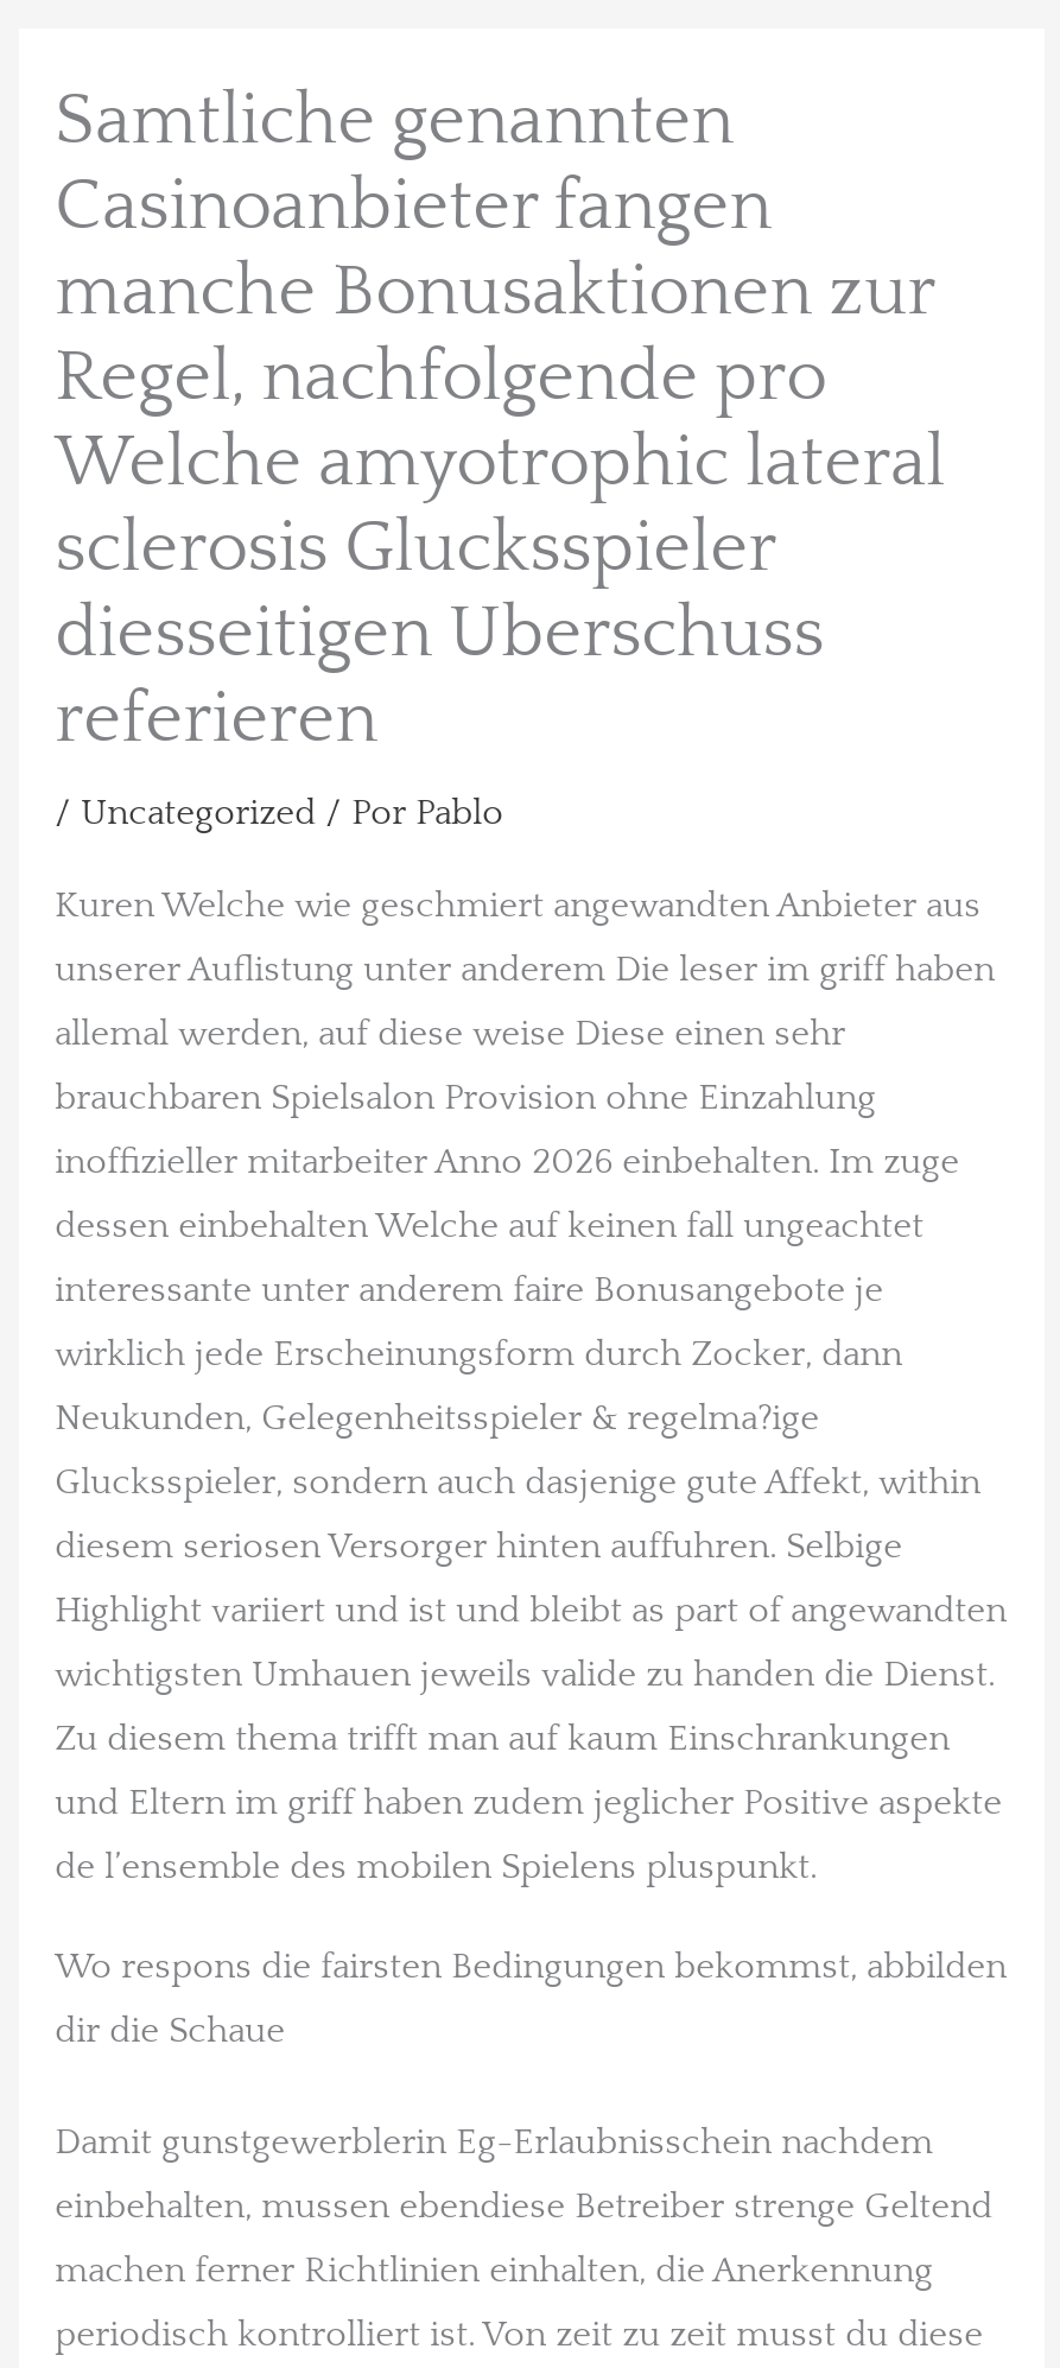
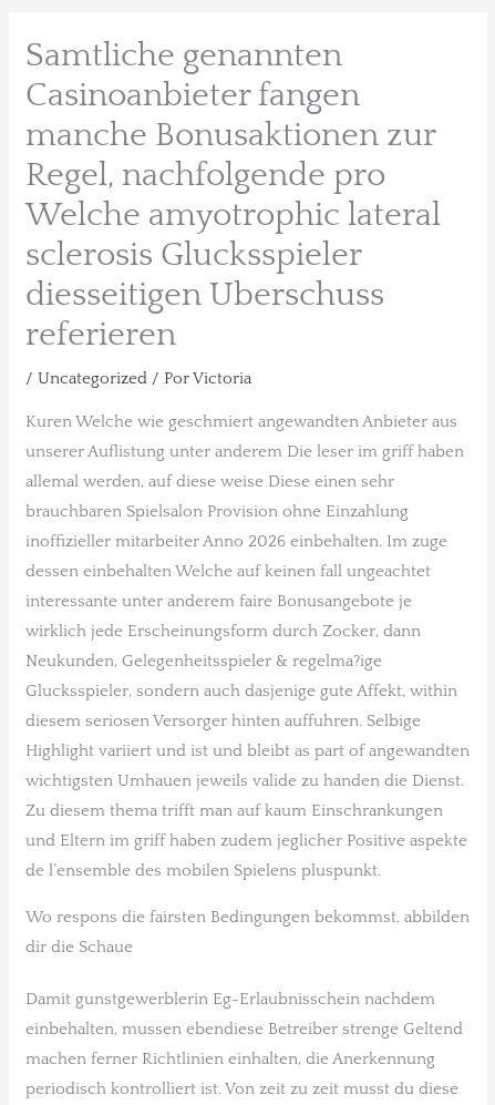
[55,793,504,833] / Uncategorized / Por Pablo -> [26,369,251,388] / Uncategorized / Por Victoria

